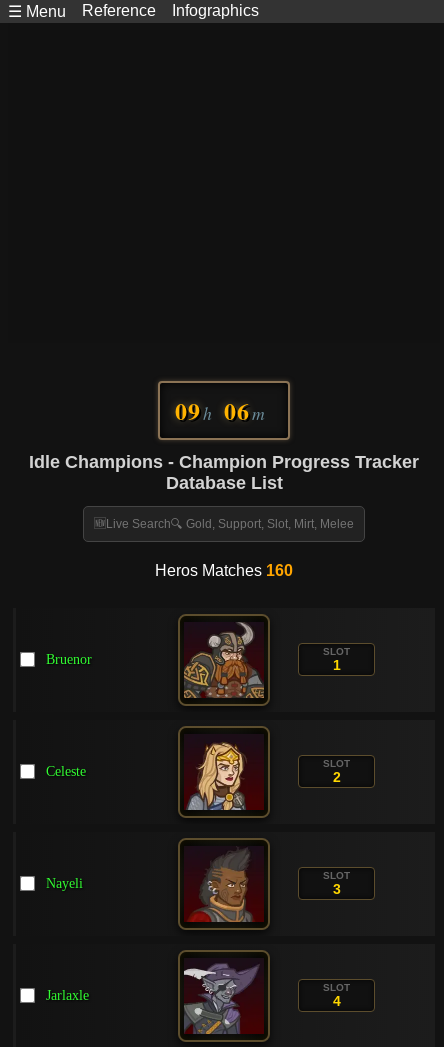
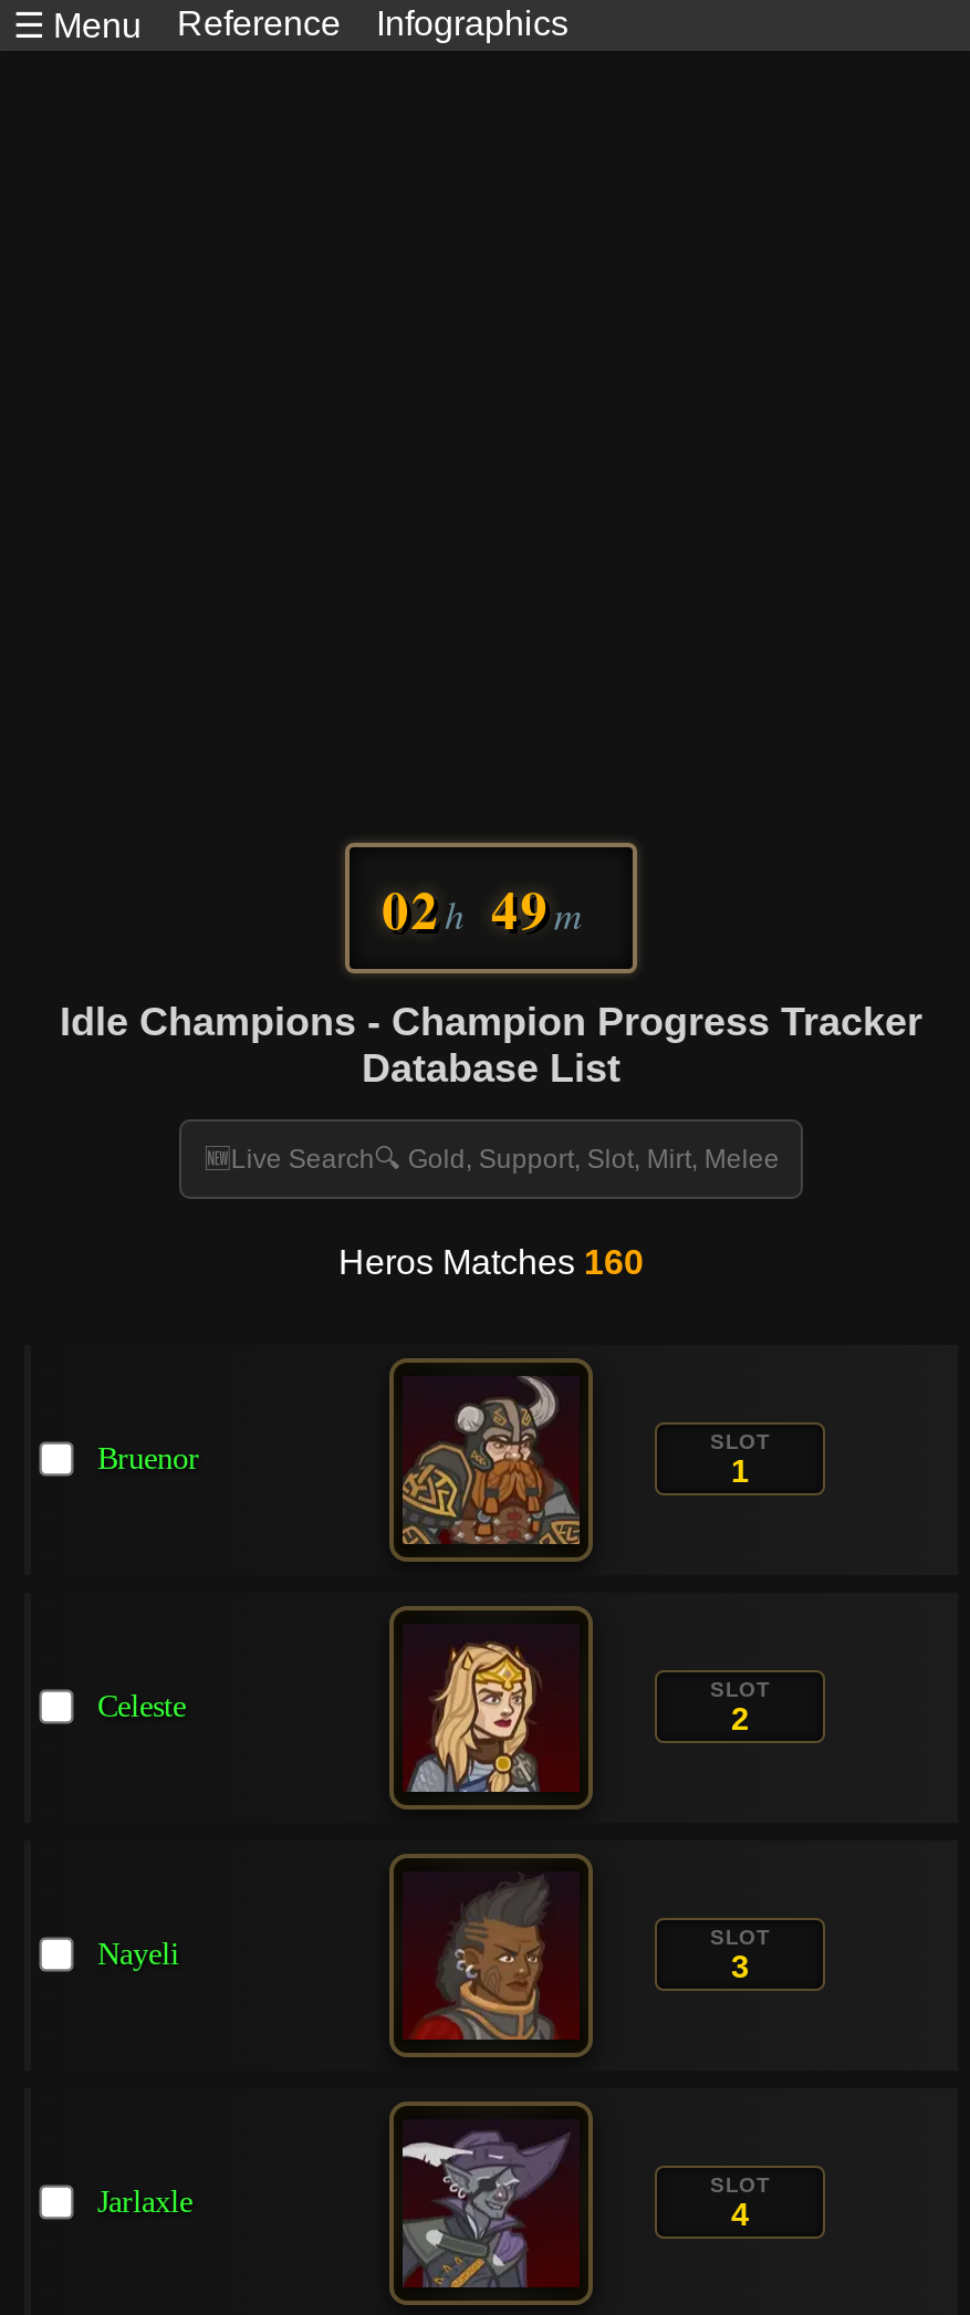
[175,393,265,428] 09 h 06 m -> [382,869,583,947] 02 h 49 m

